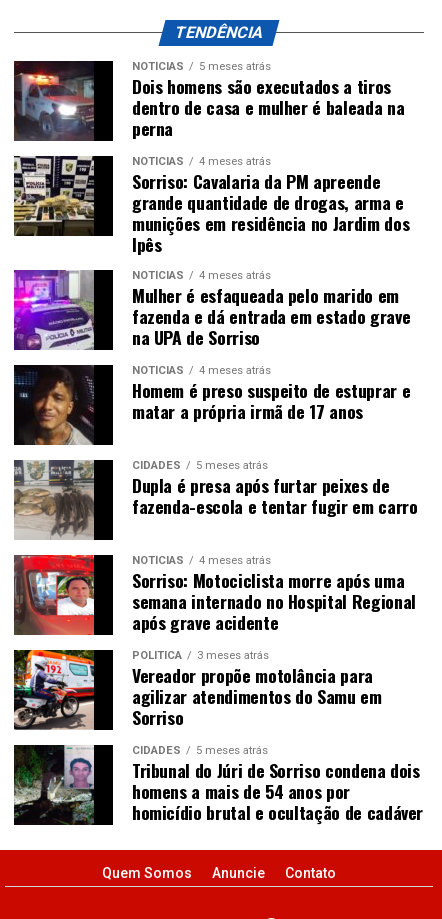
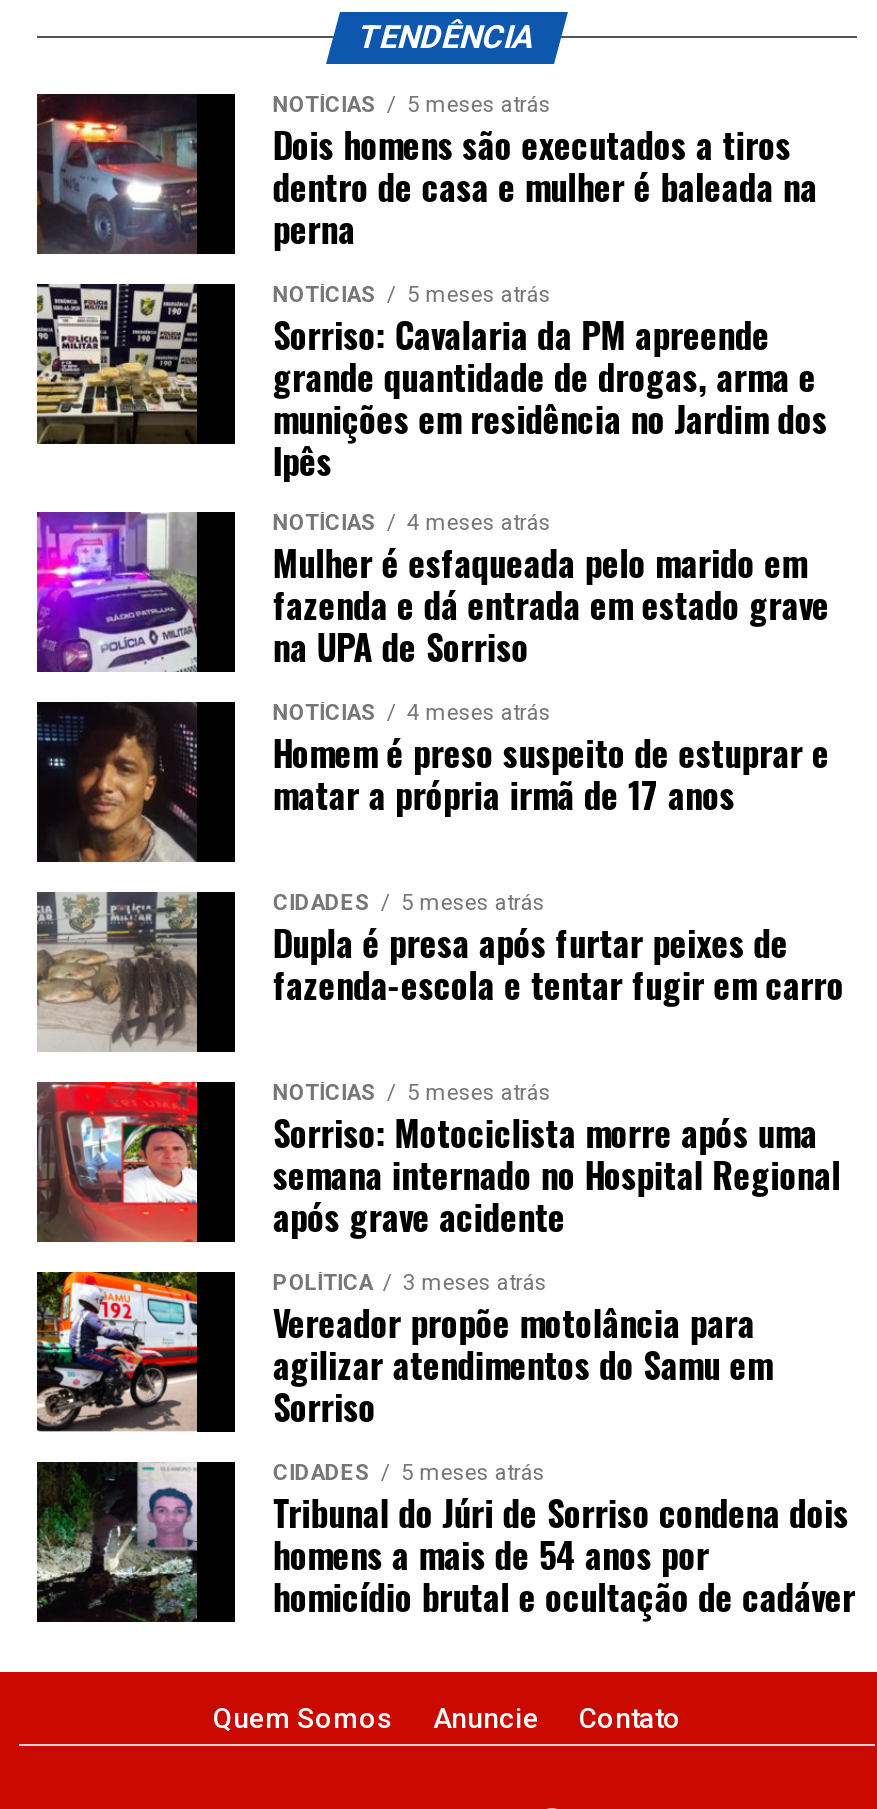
[132,155,271,168] NOTÍCIAS 4 meses atrás -> [273,281,551,307] NOTÍCIAS 5 meses atrás
[132,554,271,567] NOTÍCIAS 4 meses atrás -> [273,1079,551,1105] NOTÍCIAS 5 meses atrás

